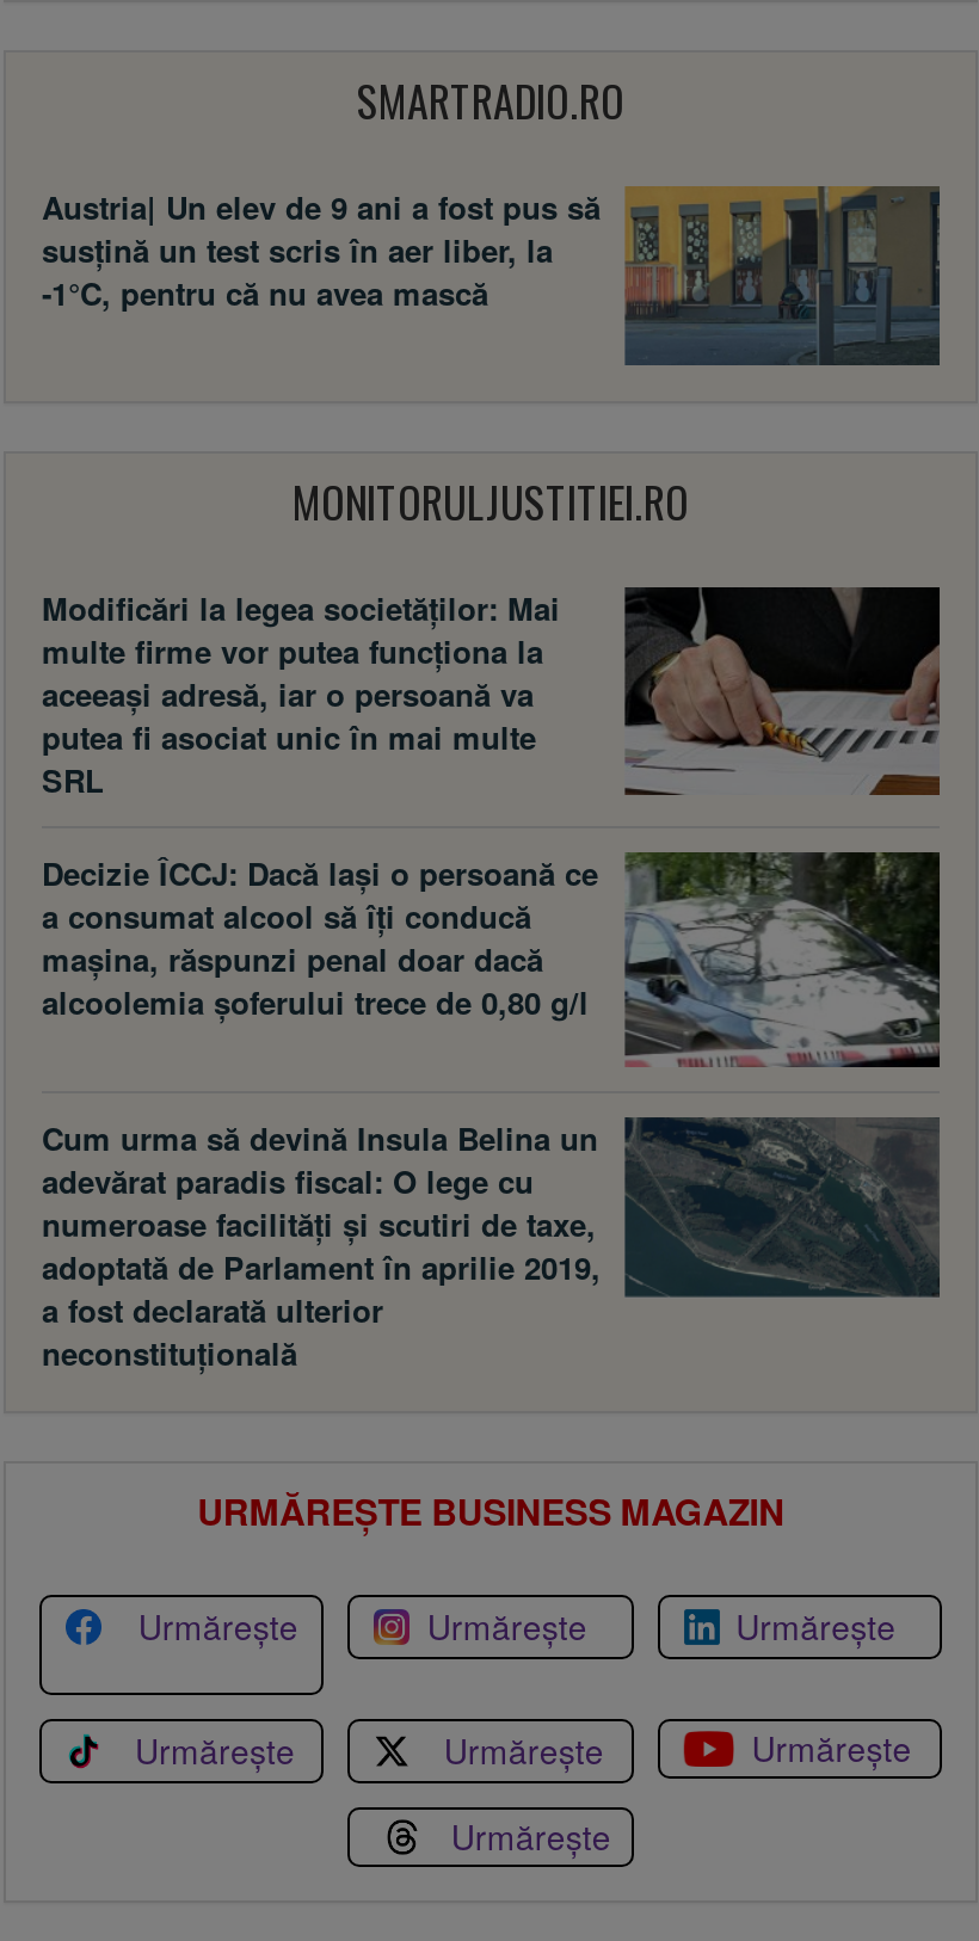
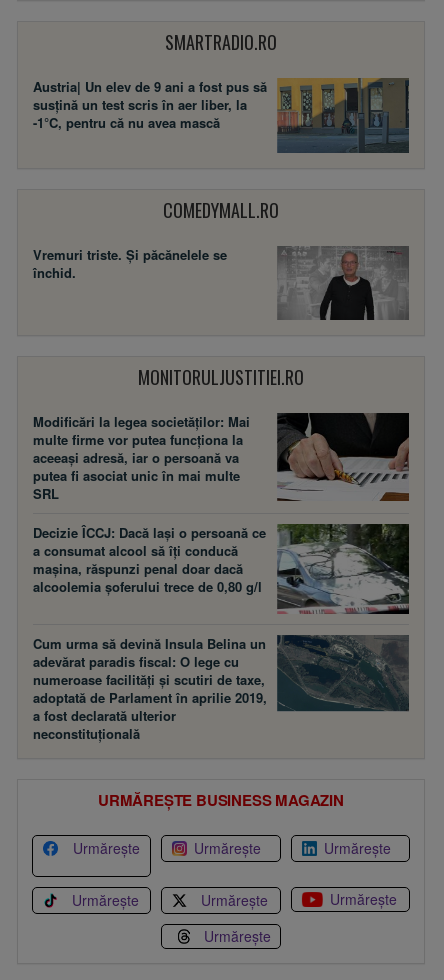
none -> [33,197,409,321] [image] | COMEDYMALL.RO | Vremuri triste. Şi păcănelele se | închid.

